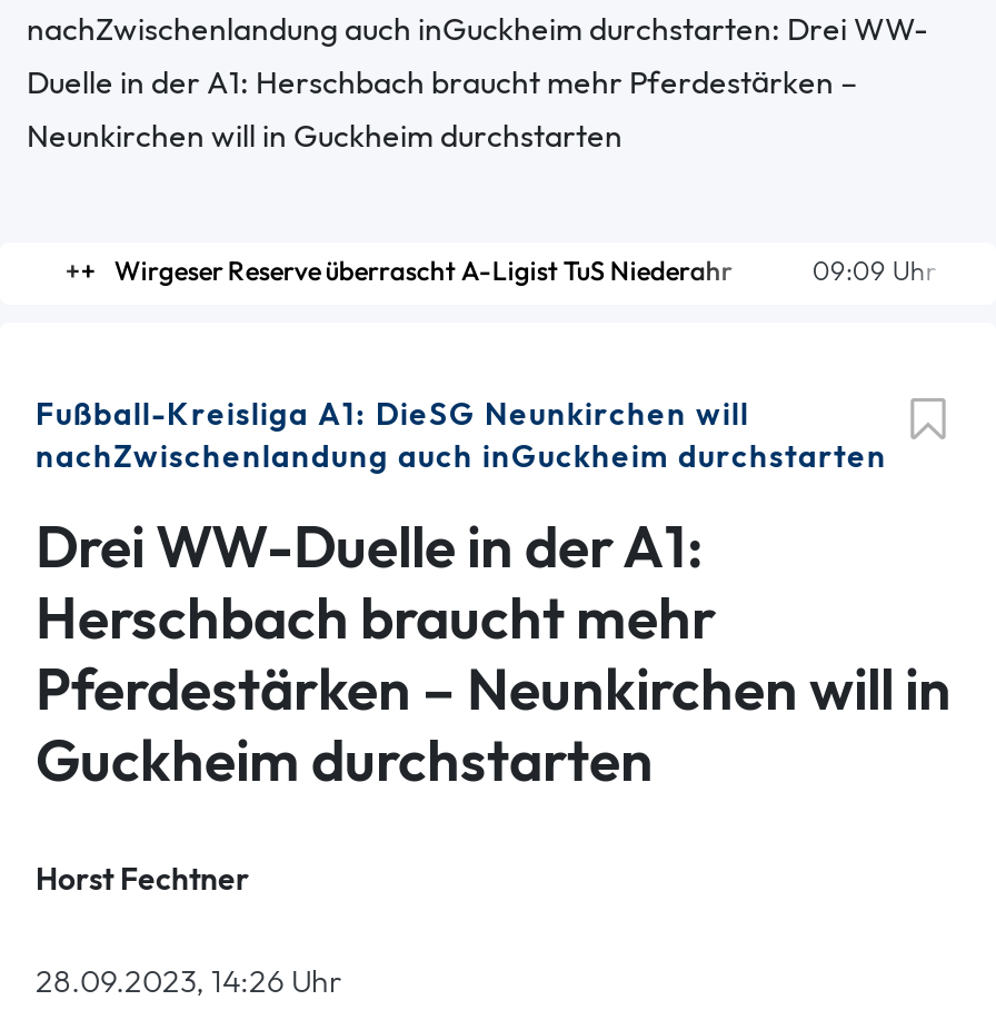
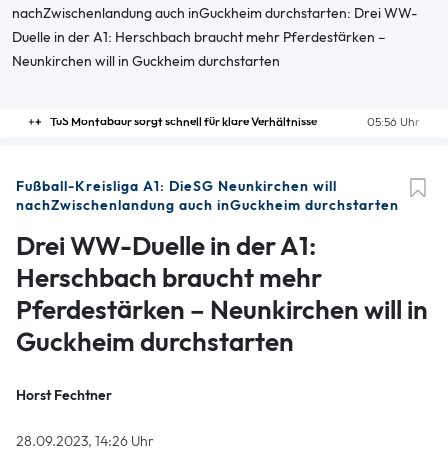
[111,254,934,289] 09:09 Uhr | Wirgeser Reserve überrascht A-Ligist TuS Niederahr -> [50,114,420,130] 05:56 Uhr | TuS Montabaur sorgt schnell für klare Verhältnisse

